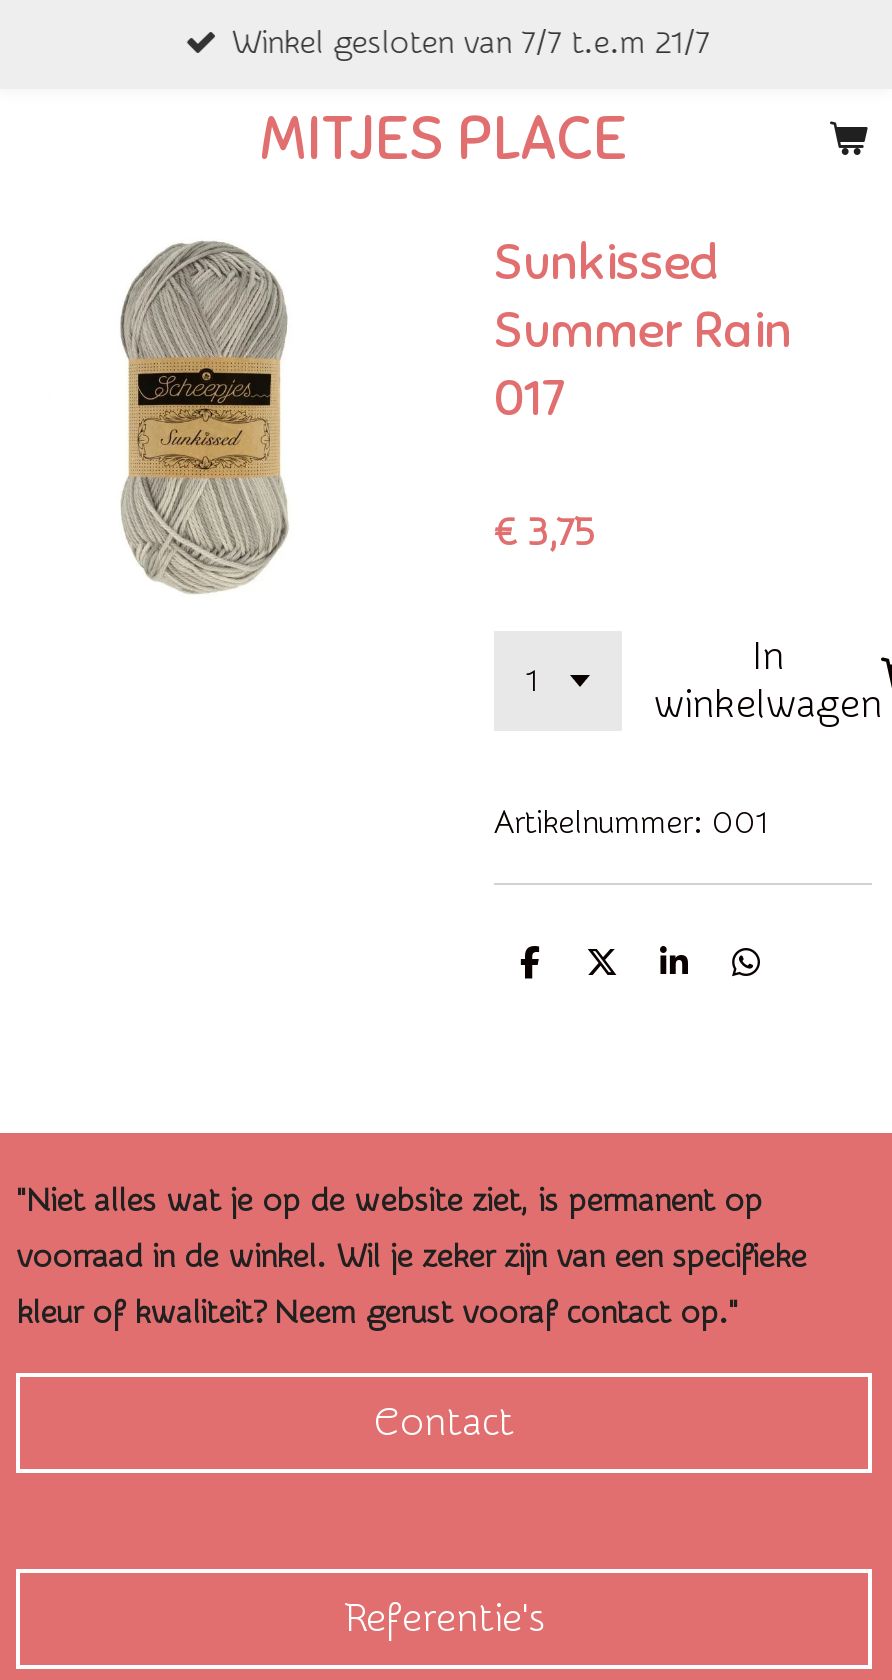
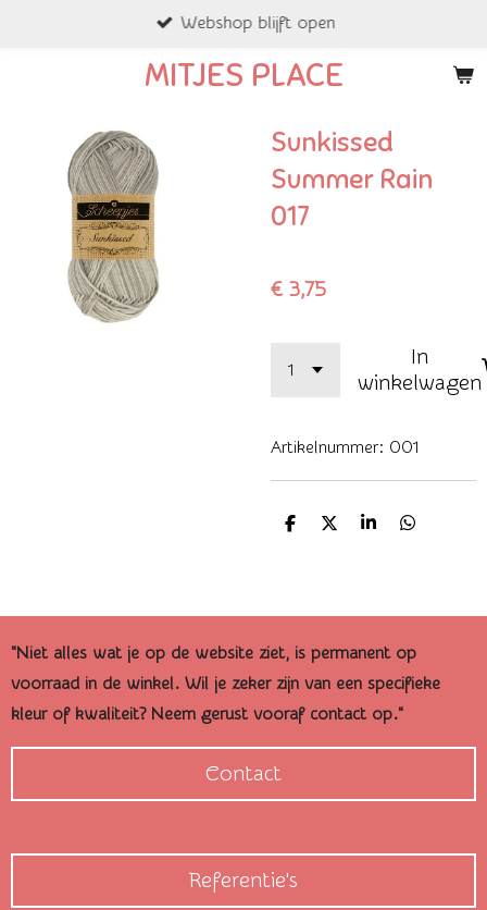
[231,26,709,62] Winkel gesloten van 7/7 t.e.m 21/7 -> [181,13,335,33] Webshop blijft open

